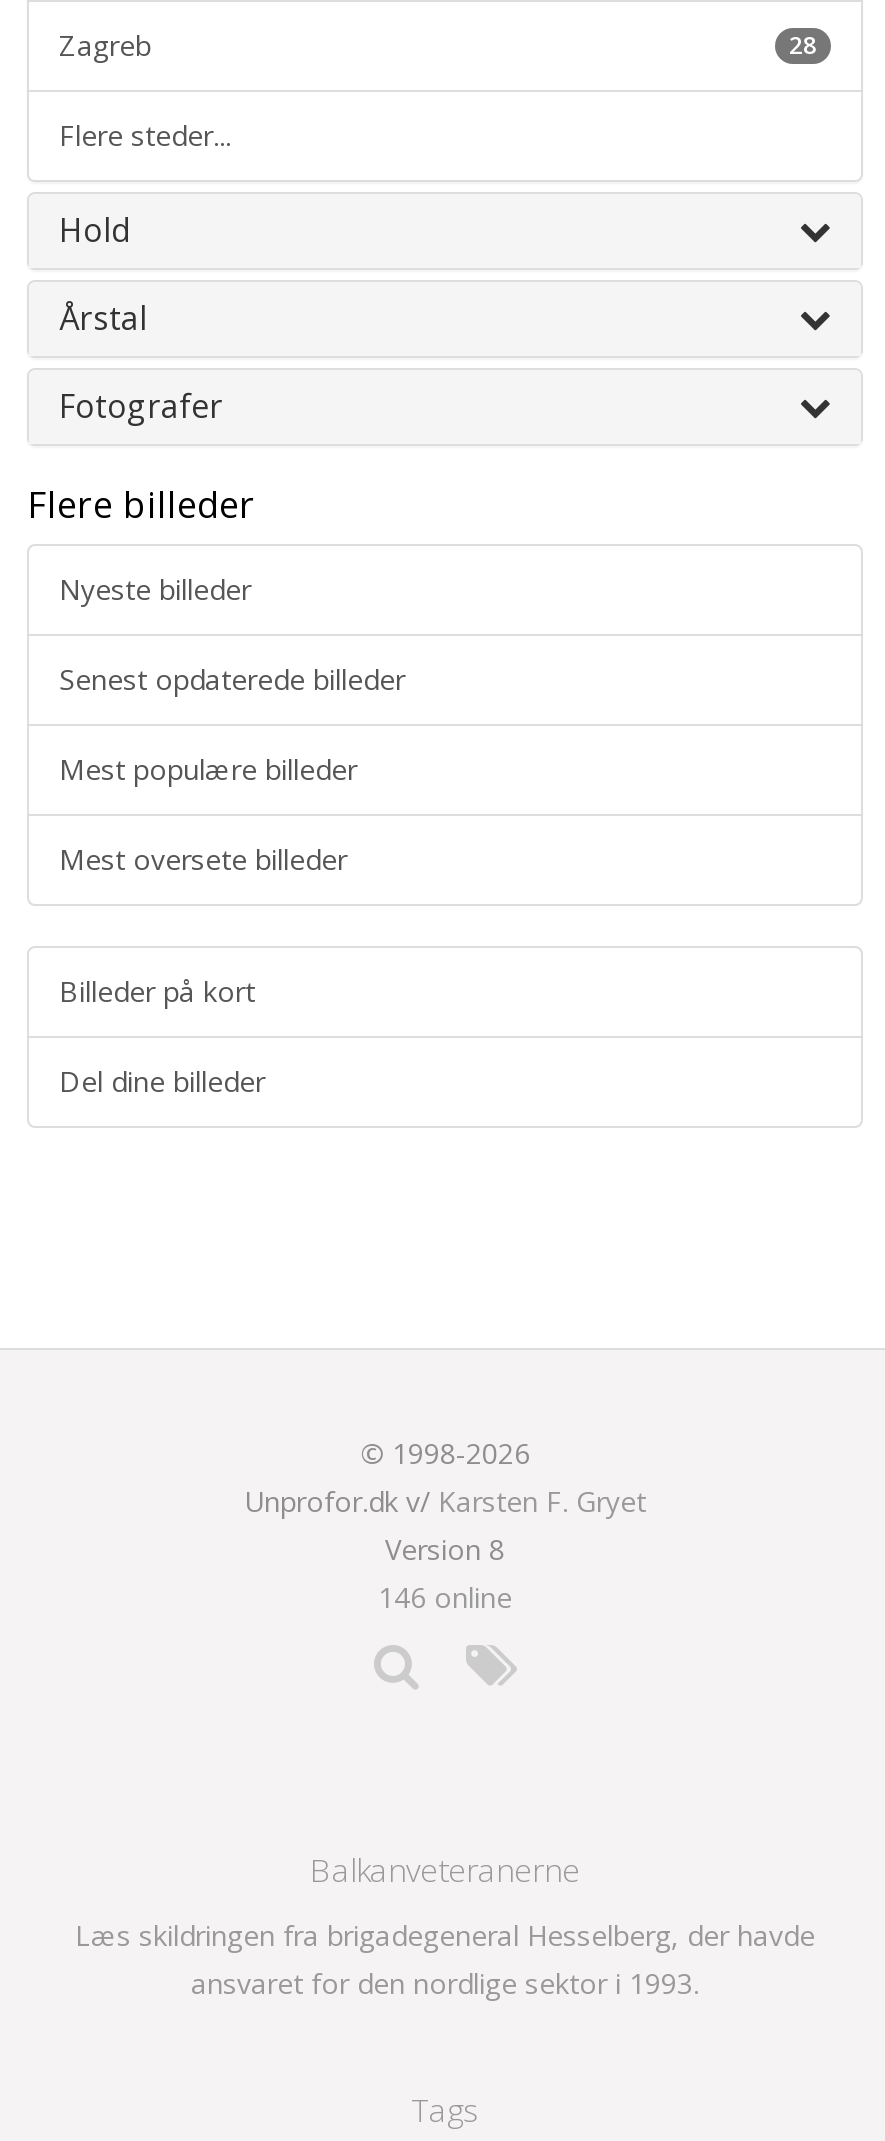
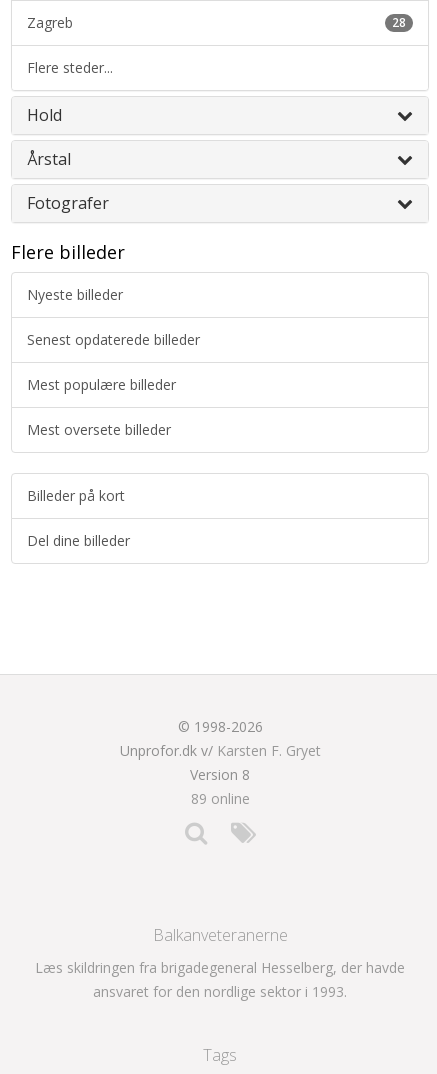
[378,1578,512,1616] 146 online -> [190,789,249,808] 89 online

